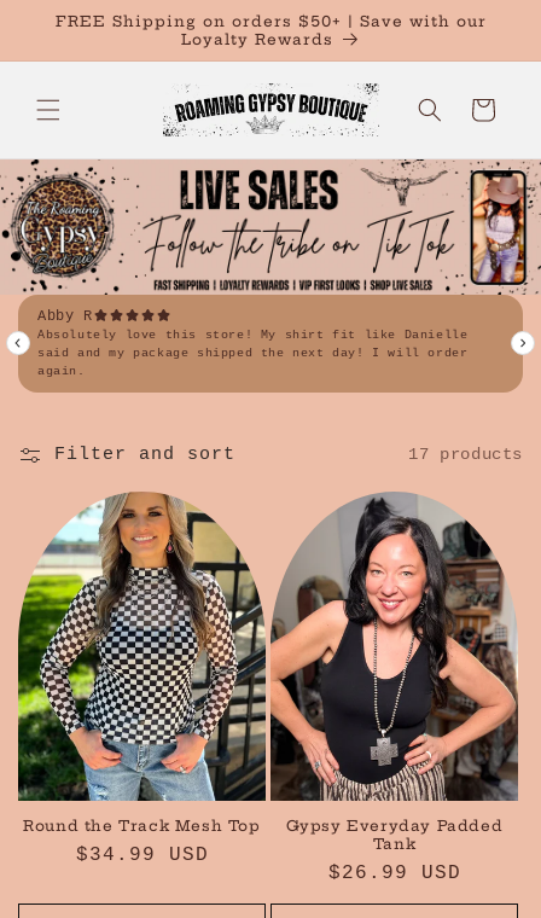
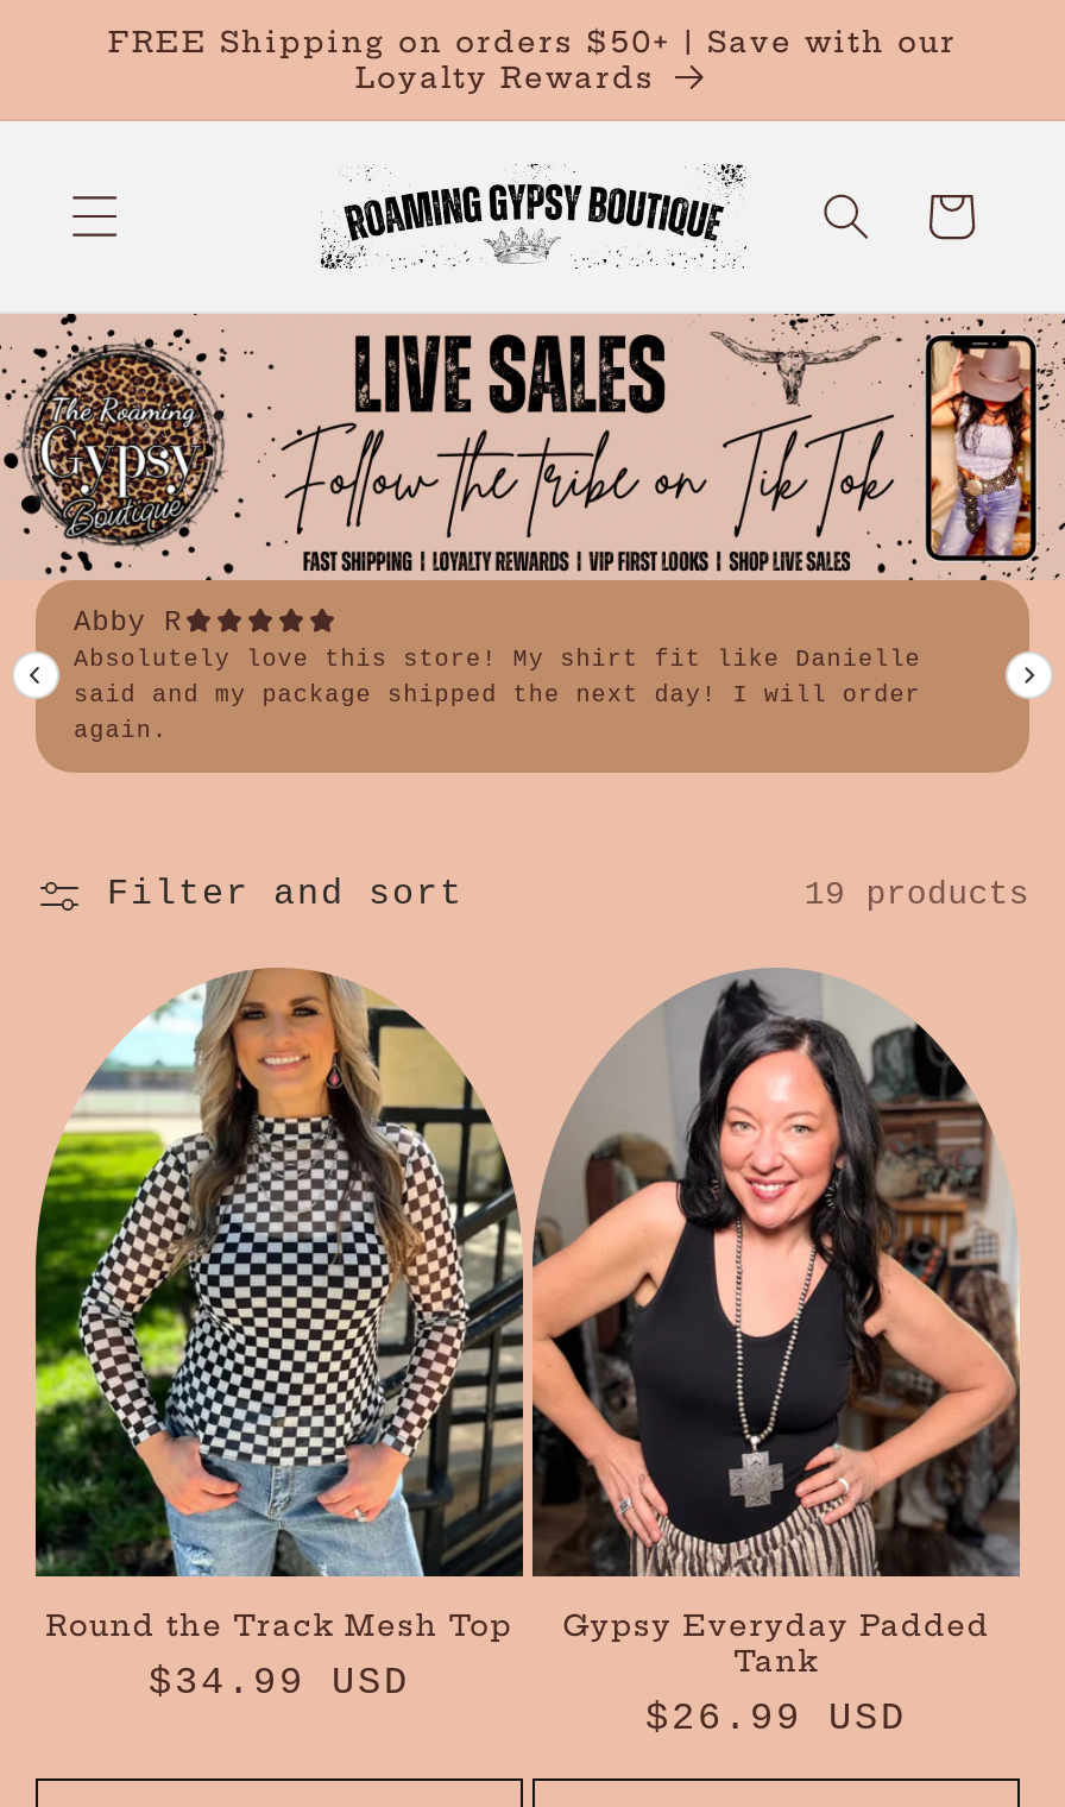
[409,445,523,464] 17 products -> [804,876,1029,914] 19 products

